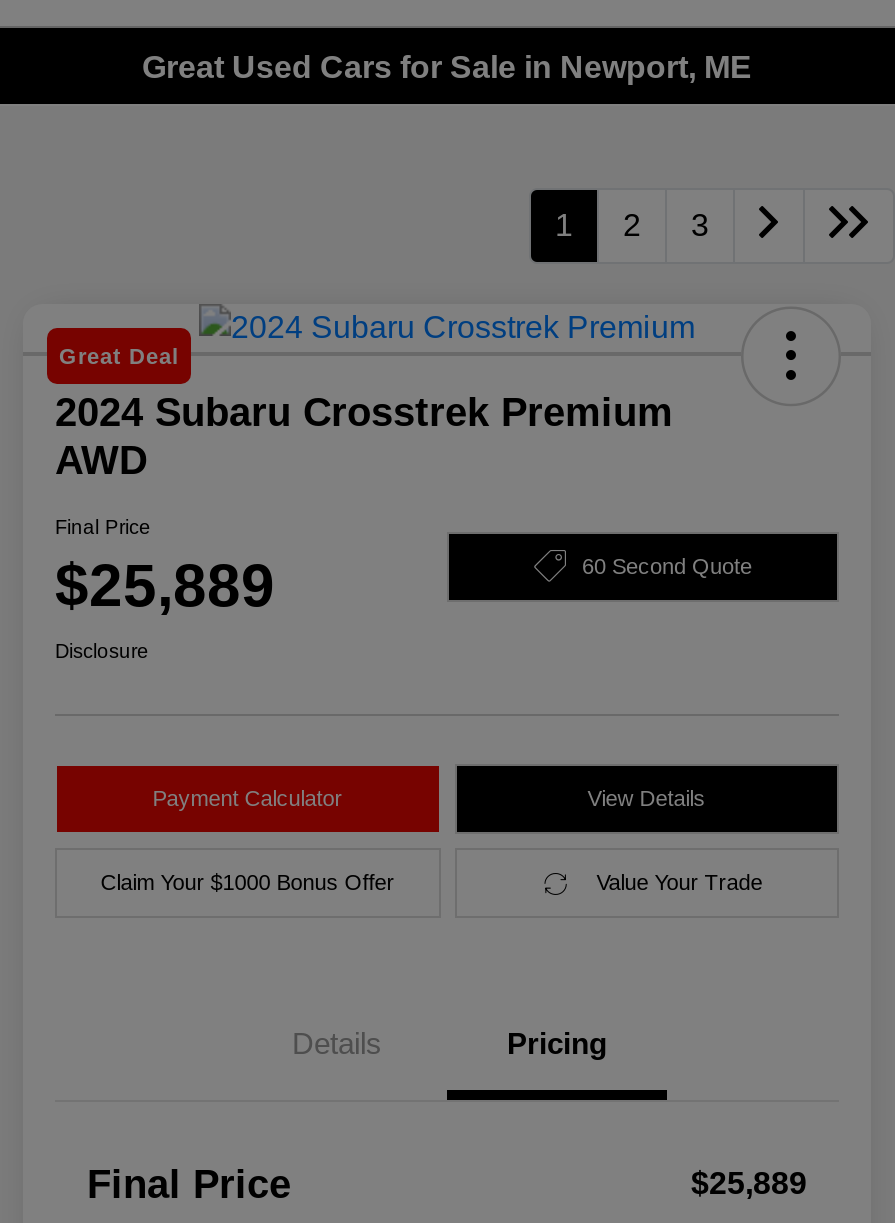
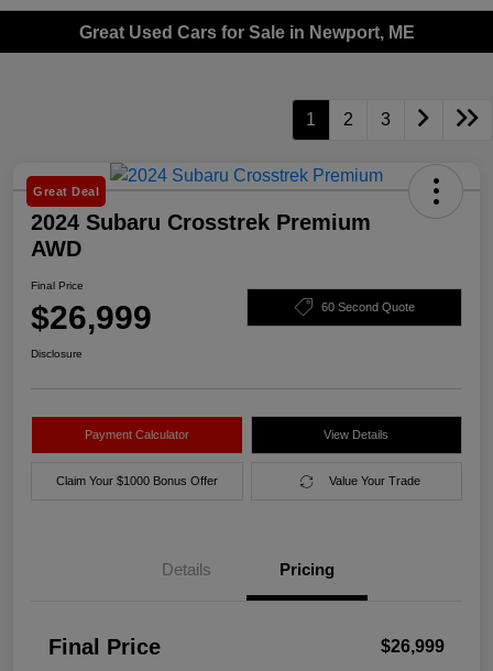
[55,552,275,618] $25,889 -> [31,299,152,336] $26,999
[691,1166,807,1200] $25,889 -> [381,637,445,656] $26,999

